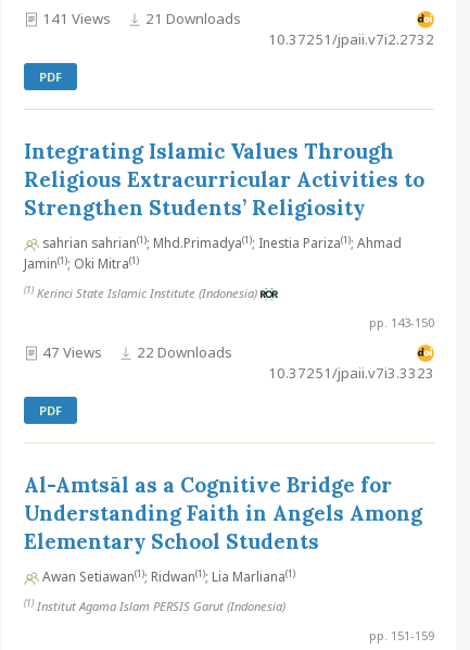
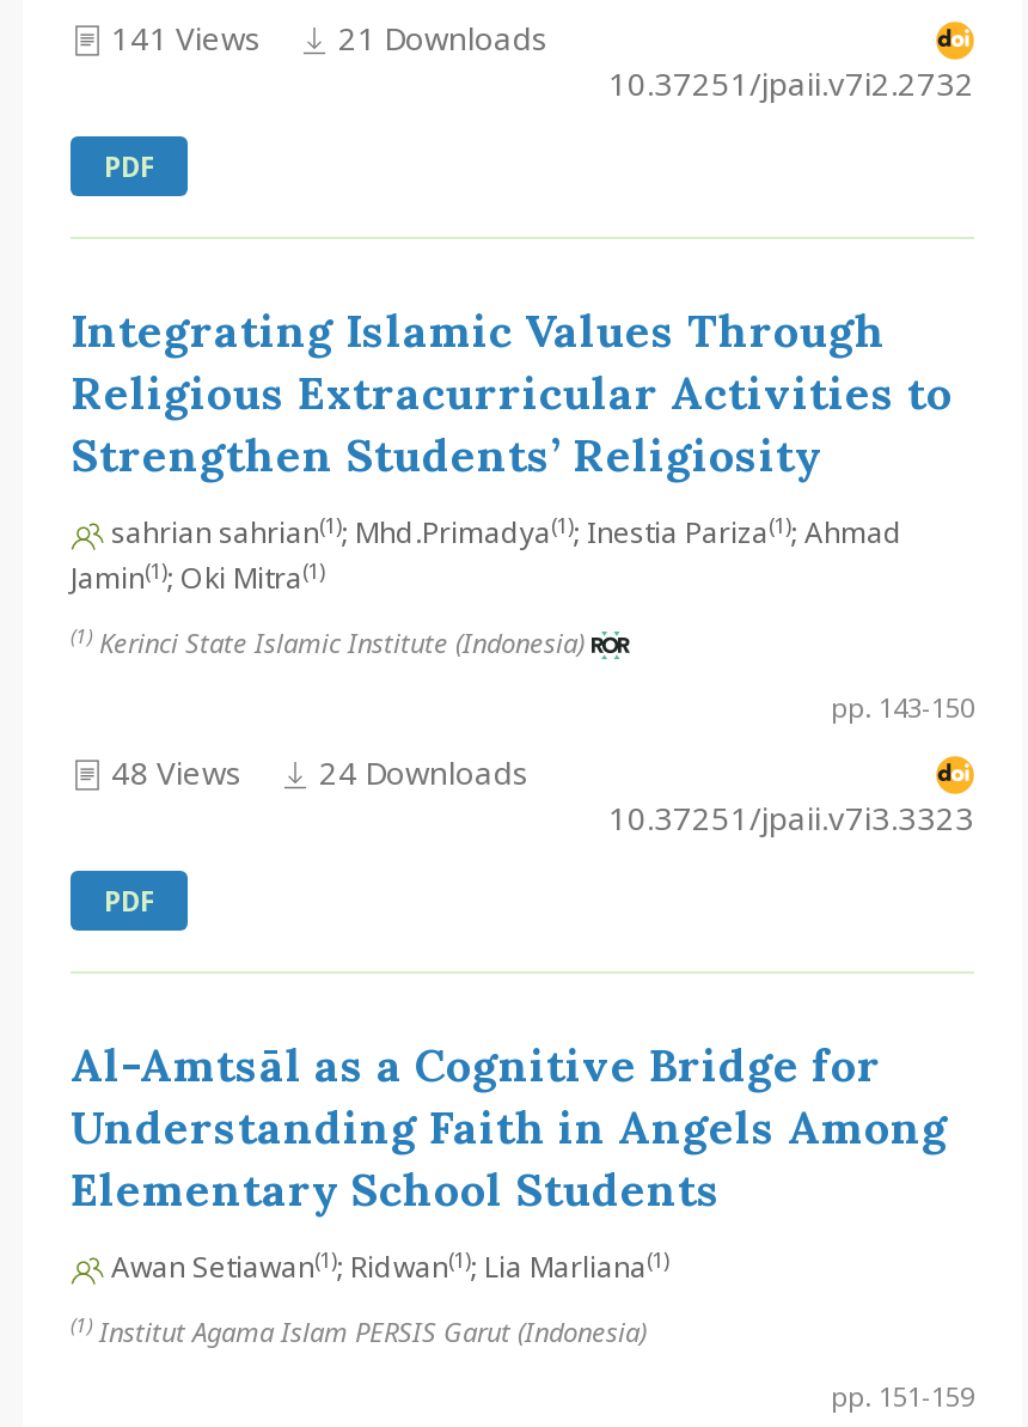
[39,342,102,362] 47 Views -> [104,751,243,794] 48 Views
[134,342,232,362] 22 Downloads -> [312,751,530,794] 24 Downloads

